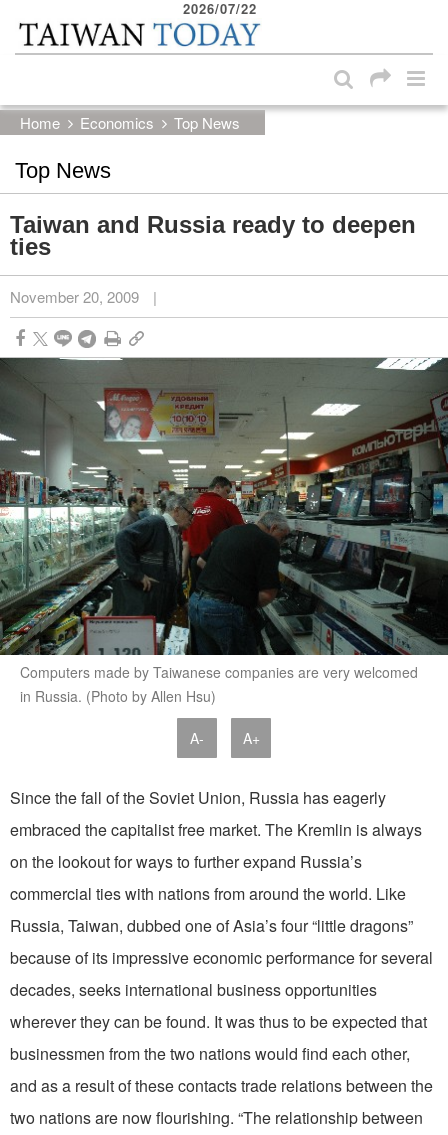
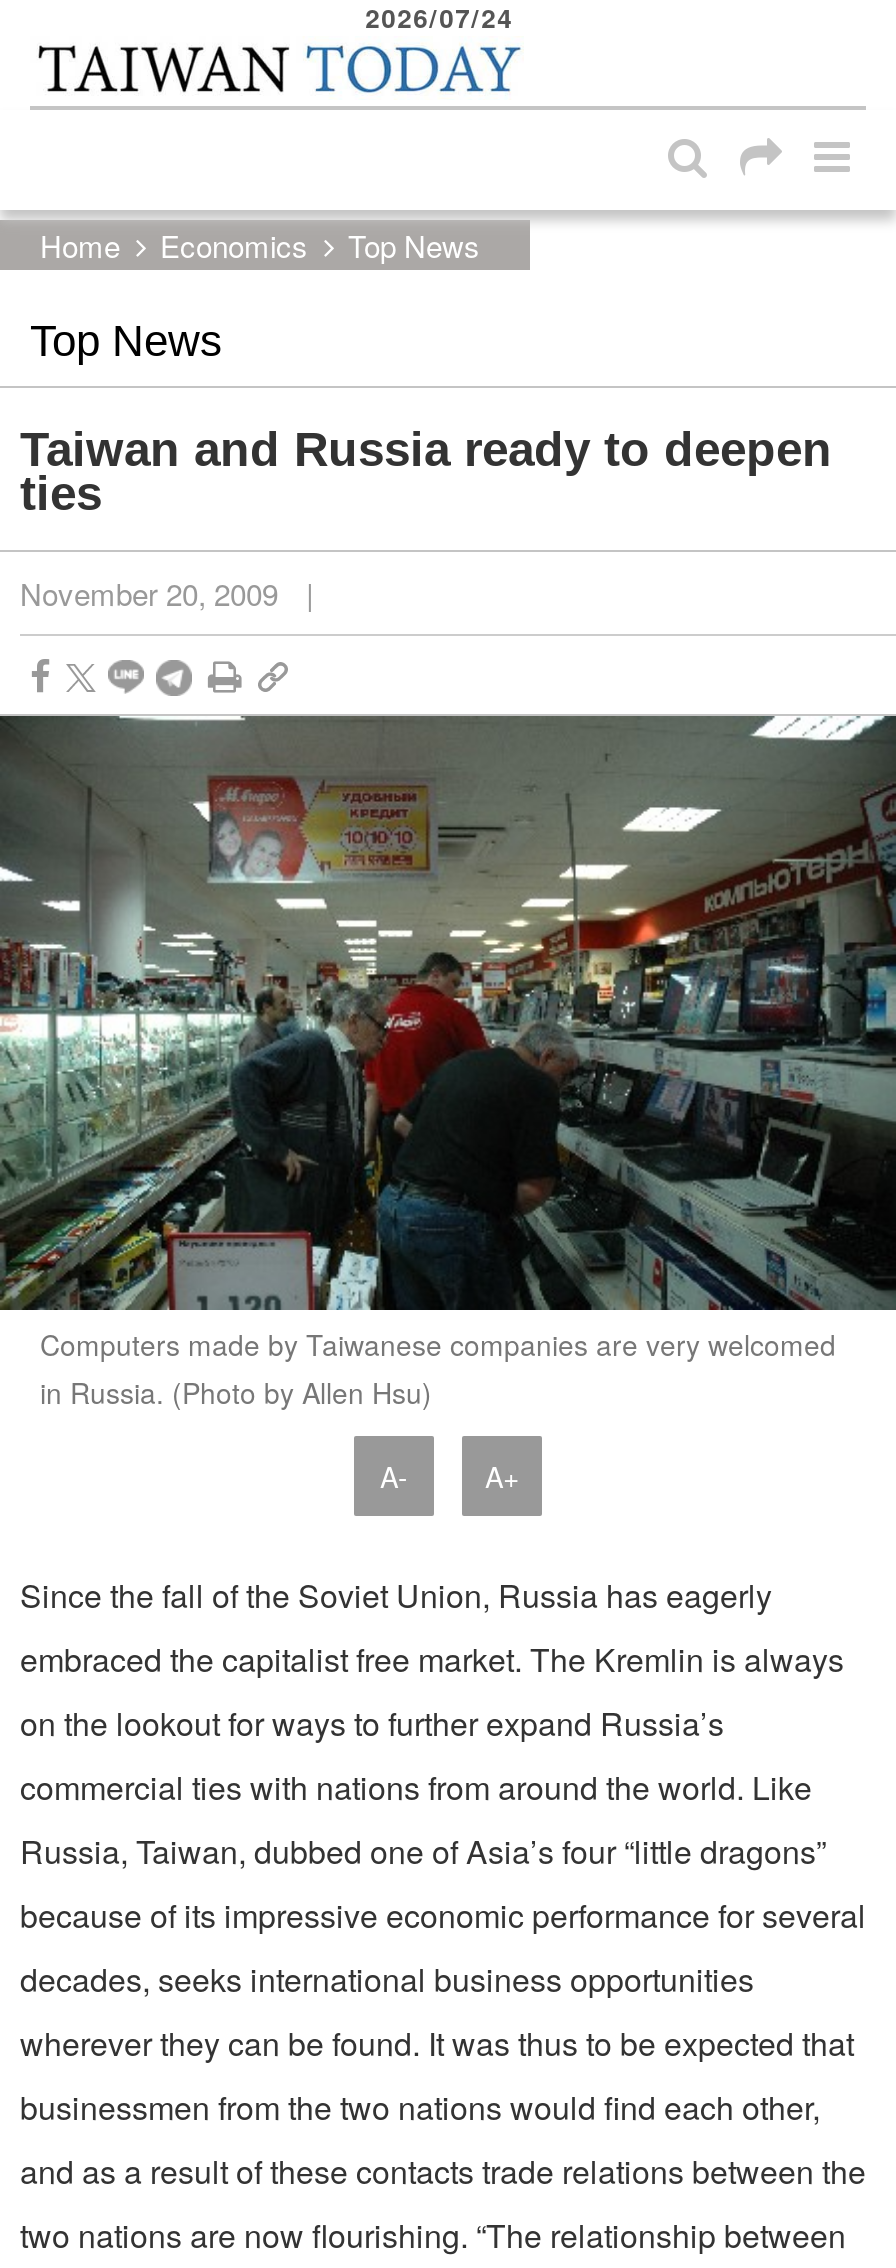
[183,0,257,18] 2026/07/22 -> [365,0,513,36] 2026/07/24

